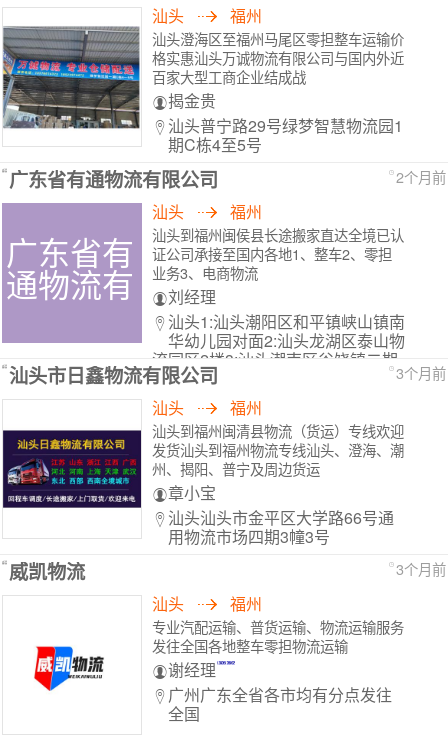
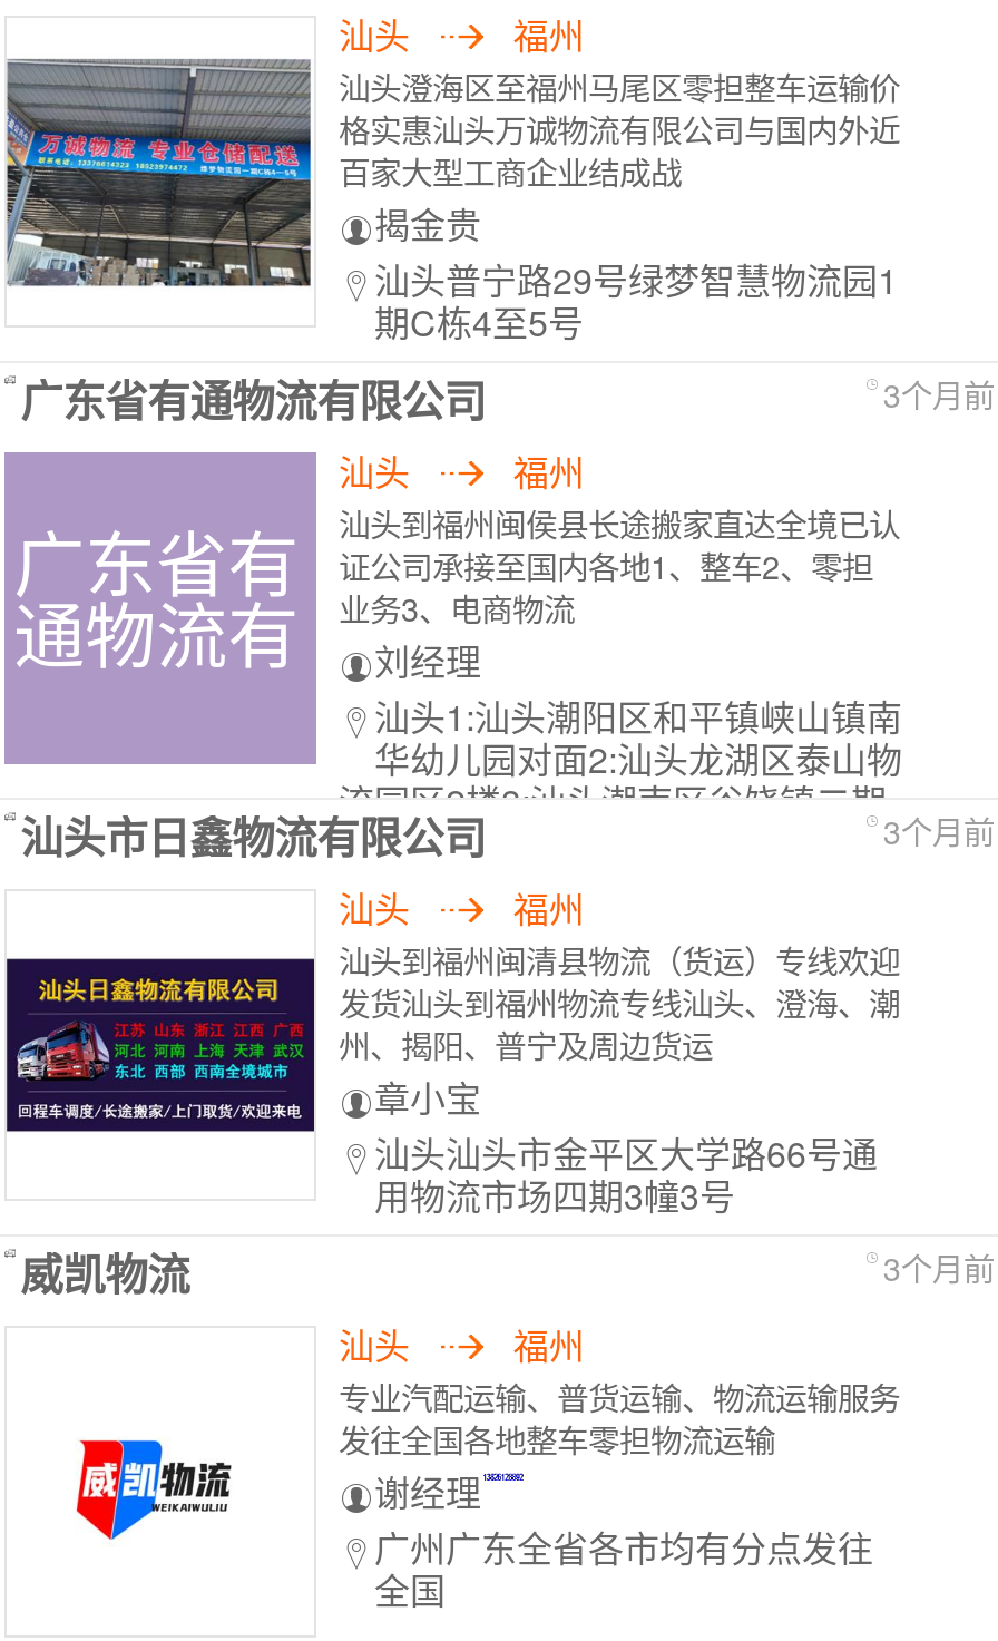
[396,166,446,187] 2个月前 -> [883,370,994,417] 3个月前

